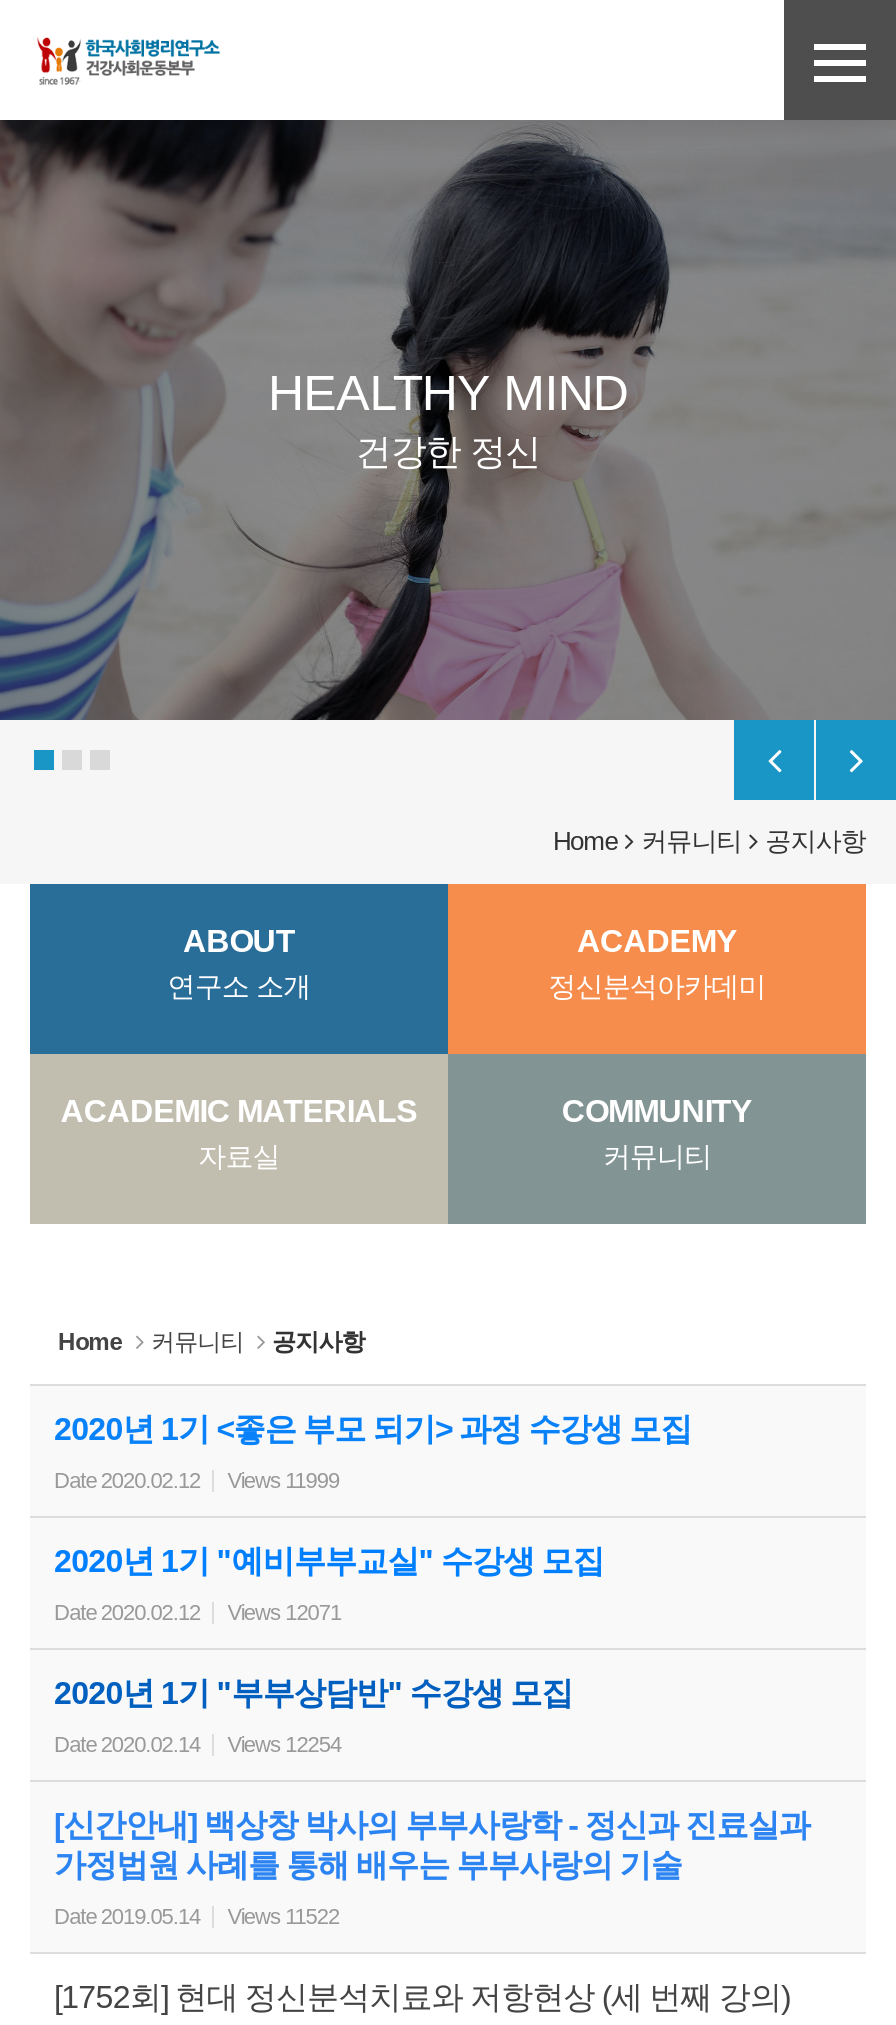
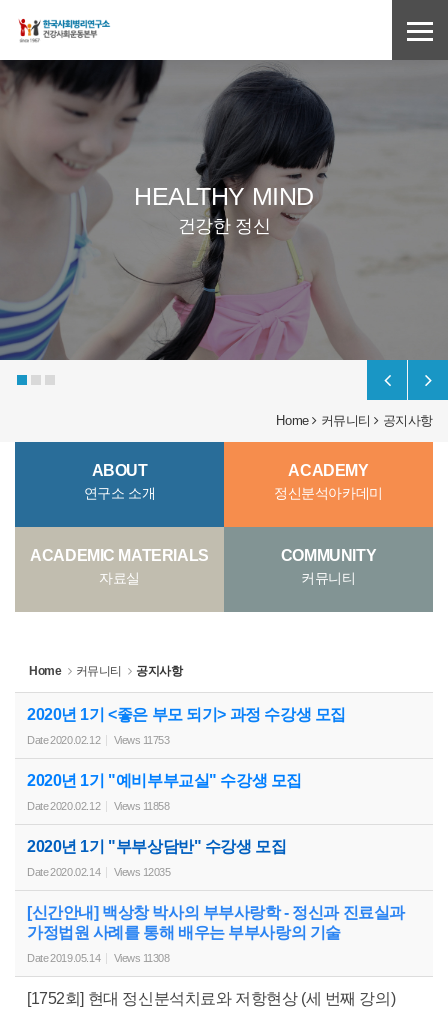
[54,1468,339,1492] Date 2020.02.12 Views 11999 -> [27,734,169,746] Date 2020.02.12 Views 11753
[54,1600,341,1624] Date 2020.02.12 Views 12071 -> [27,800,169,812] Date 2020.02.12 Views 11858
[54,1732,341,1756] Date 2020.02.14 Views 12254 -> [27,866,170,878] Date 2020.02.14 Views 12035
[54,1904,339,1928] Date 2019.05.14 Views 11522 -> [27,952,169,964] Date 2019.05.14 Views 11308

